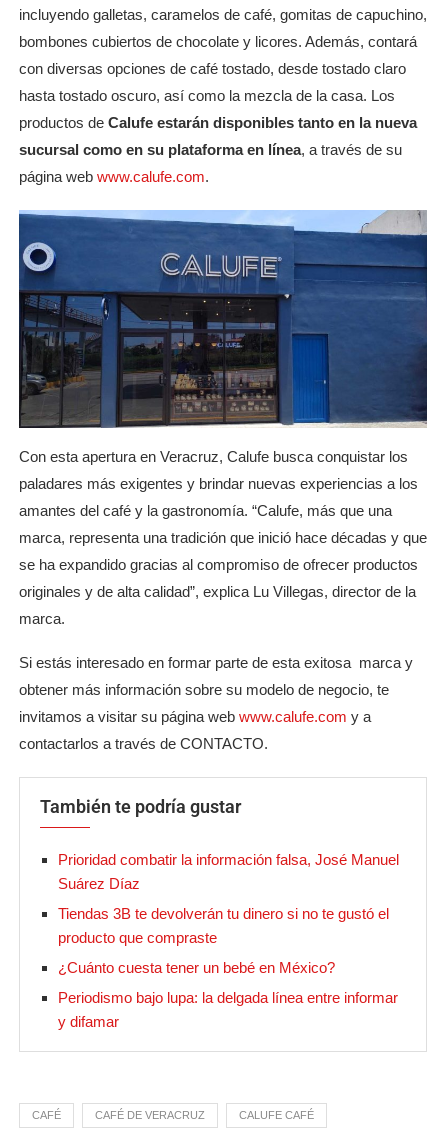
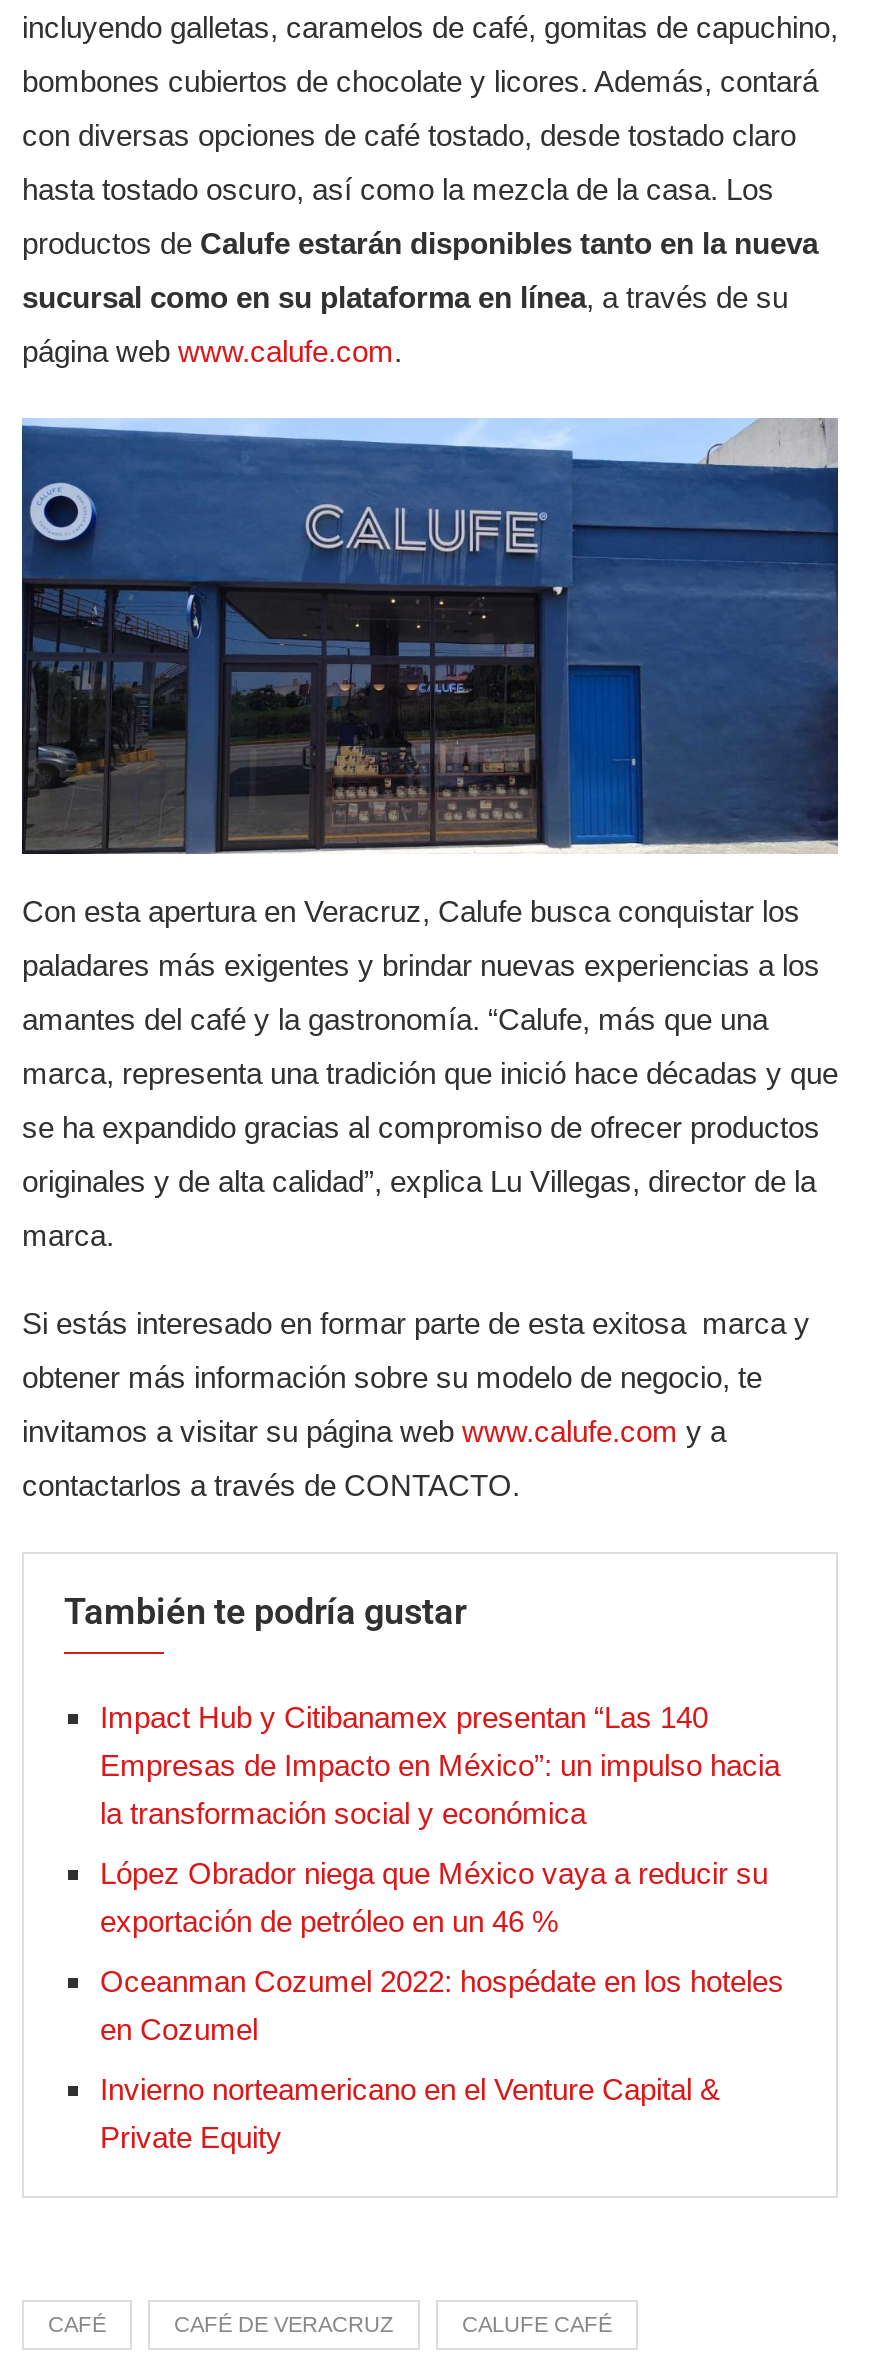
[58,851,399,892] Prioridad combatir la información falsa, José Manuel | Suárez Díaz -> [100,1700,780,1830] Impact Hub y Citibanamex presentan “Las 140 | Empresas de Impacto en México”: un impulso hacia | la transformación social y económica
[58,905,389,946] Tiendas 3B te devolverán tu dinero si no te gustó el | producto que compraste -> [100,1856,768,1938] López Obrador niega que México vaya a reducir su | exportación de petróleo en un 46 %
[58,959,335,976] ¿Cuánto cuesta tener un bebé en México? -> [100,1964,784,2046] Oceanman Cozumel 2022: hospédate en los hoteles | en Cozumel
[58,989,398,1030] Periodismo bajo lupa: la delgada línea entre informar | y difamar -> [100,2072,720,2154] Invierno norteamericano en el Venture Capital & | Private Equity

